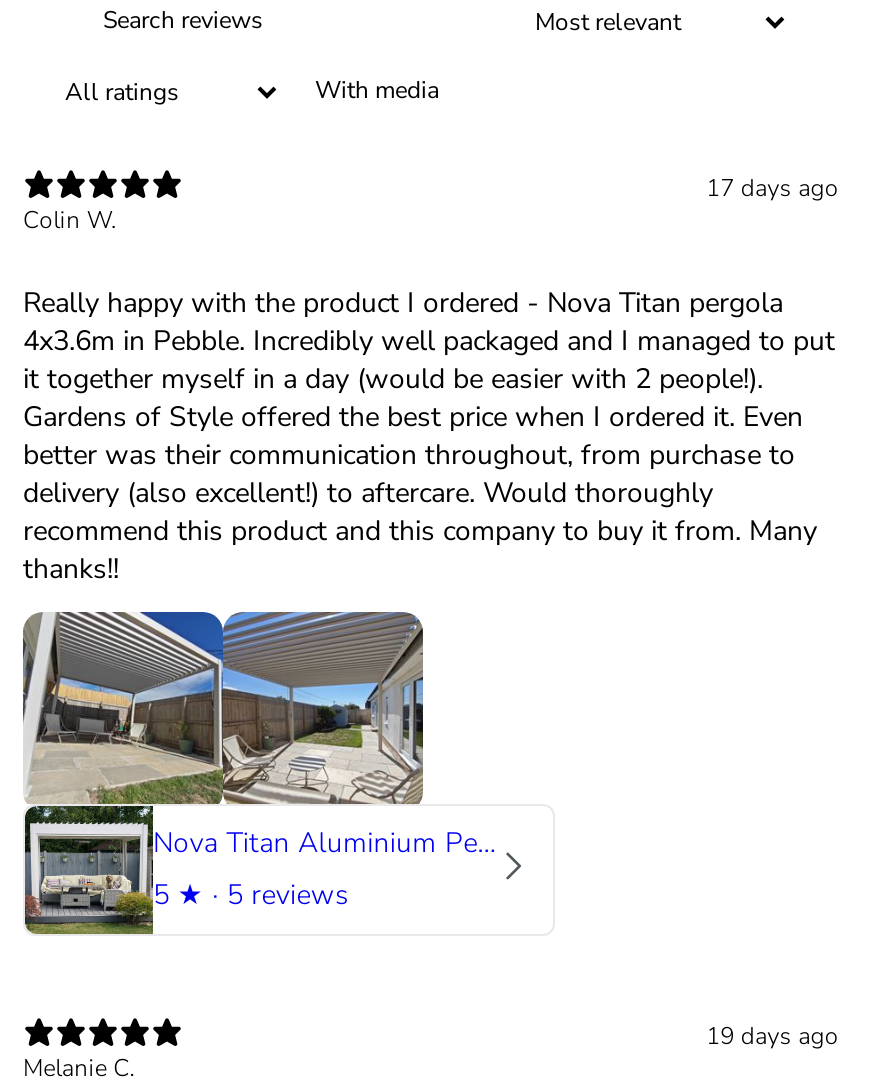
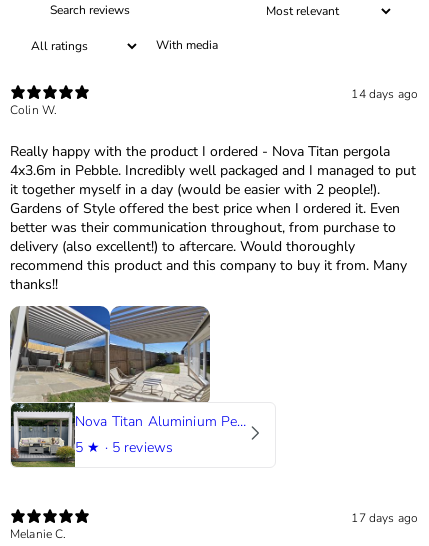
[706,172,839,204] 17 days ago -> [351,86,418,102] 14 days ago
[706,1020,839,1052] 19 days ago -> [351,510,418,526] 17 days ago

